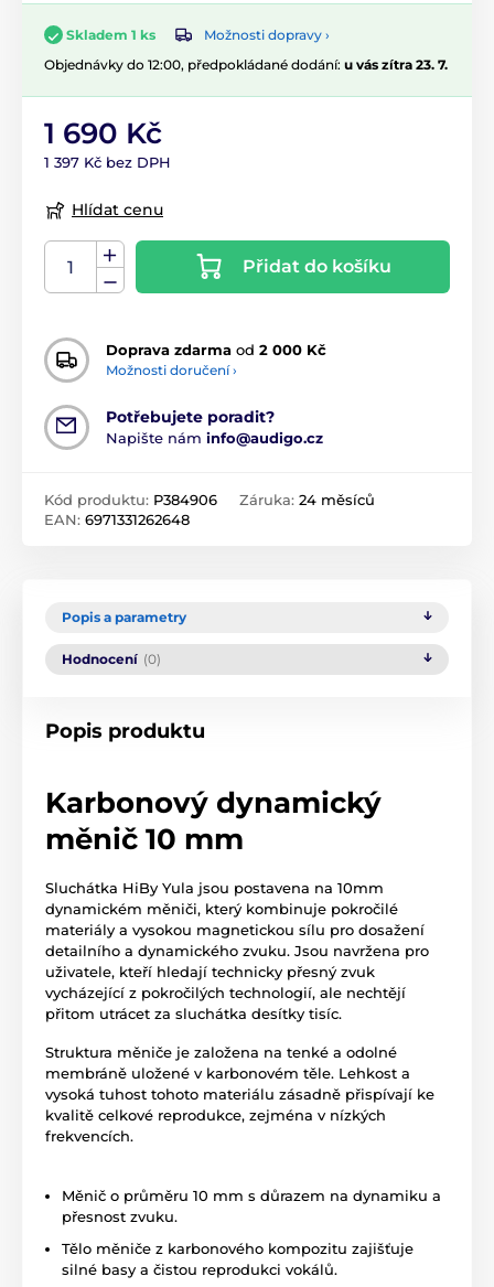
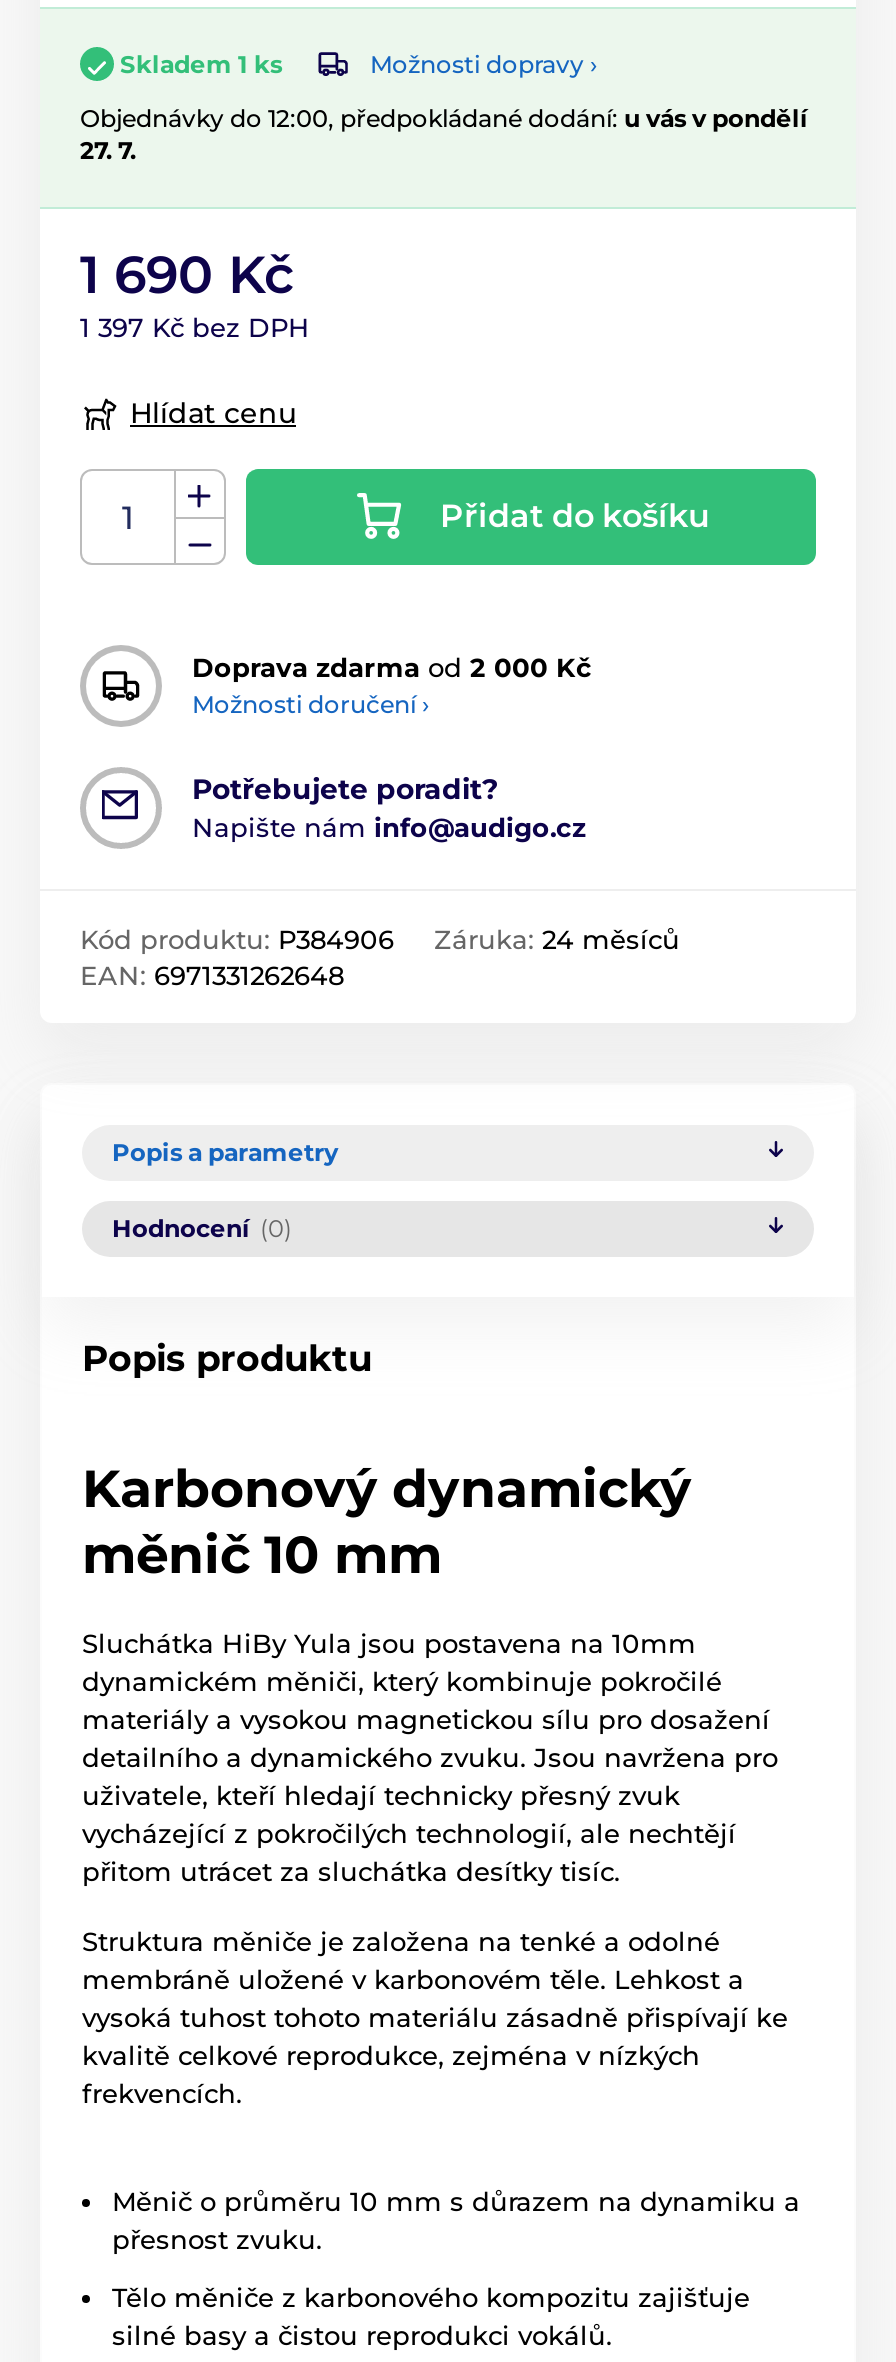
[44,57,448,73] Objednávky do 12:00, předpokládané dodání: u vás zítra 23. 7. -> [80,104,808,166] Objednávky do 12:00, předpokládané dodání: u vás v pondělí | 27. 7.

